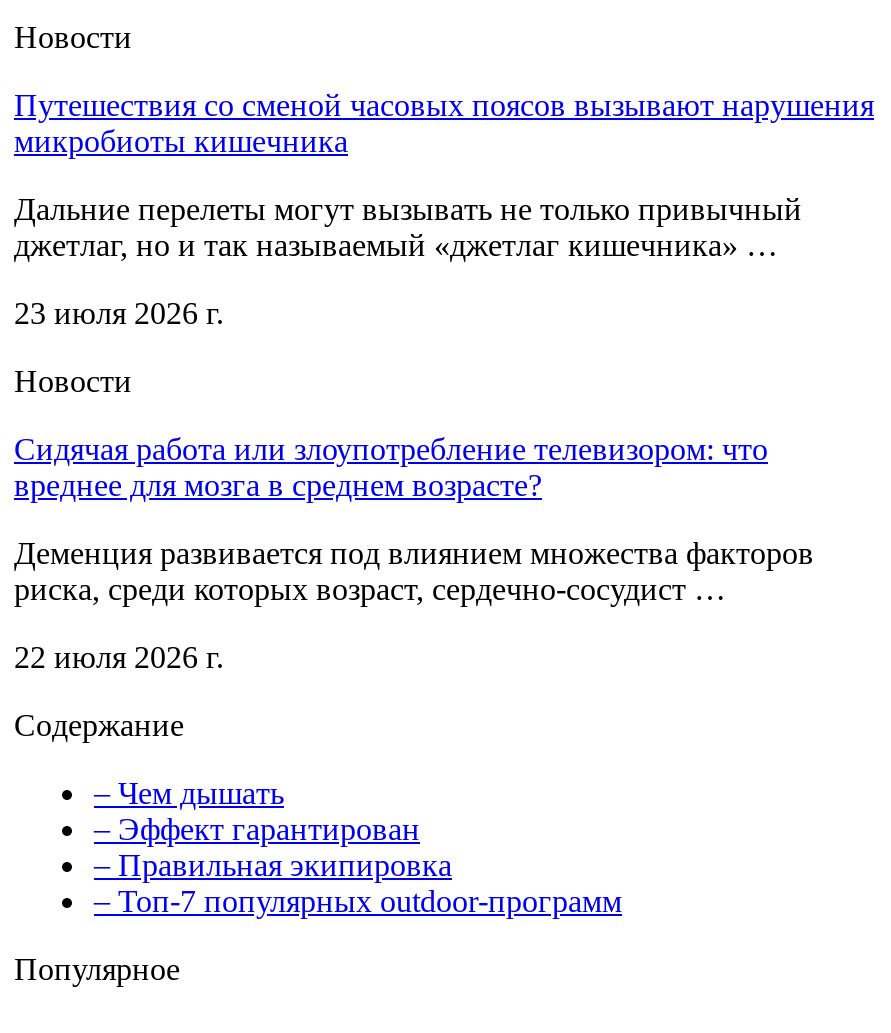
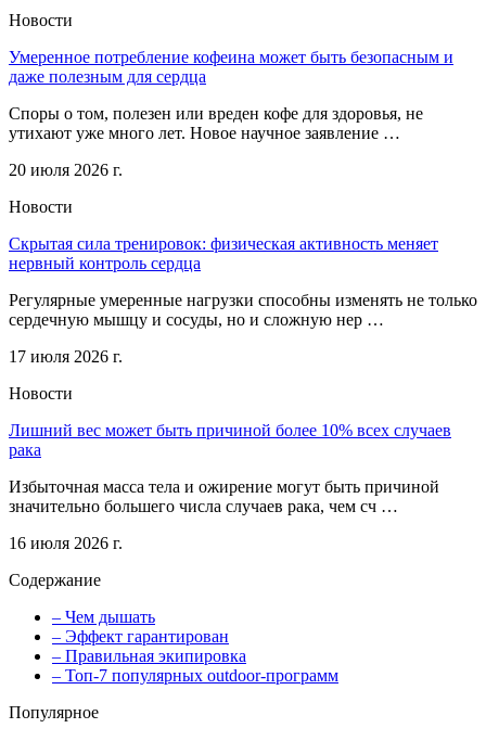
[14,88,874,158] Путешествия со сменой часовых поясов вызывают нарушения | микробиоты кишечника -> [9,48,453,86] Умеренное потребление кофеина может быть безопасным и | даже полезным для сердца
[14,192,802,262] Дальние перелеты могут вызывать не только привычный | джетлаг, но и так называемый «джетлаг кишечника» … -> [9,104,423,142] Споры о том, полезен или вреден кофе для здоровья, не | утихают уже много лет. Новое научное заявление …
[14,296,224,330] 23 июля 2026 г. -> [9,161,123,179] 20 июля 2026 г.
[14,432,814,674] Сидячая работа или злоупотребление телевизором: что | вреднее для мозга в среднем возрасте? | Деменция развивается под влиянием множества факторов | риска, среди которых возраст, сердечно-сосудист … | 22 июля 2026 г. -> [9,234,477,552] Скрытая сила тренировок: физическая активность меняет | нервный контроль сердца | Регулярные умеренные нагрузки способны изменять не только | сердечную мышцу и сосуды, но и сложную нер … | 17 июля 2026 г. | Новости | Лишний вес может быть причиной более 10% всех случаев | рака | Избыточная масса тела и ожирение могут быть причиной | значительно большего числа случаев рака, чем сч … | 16 июля 2026 г.

